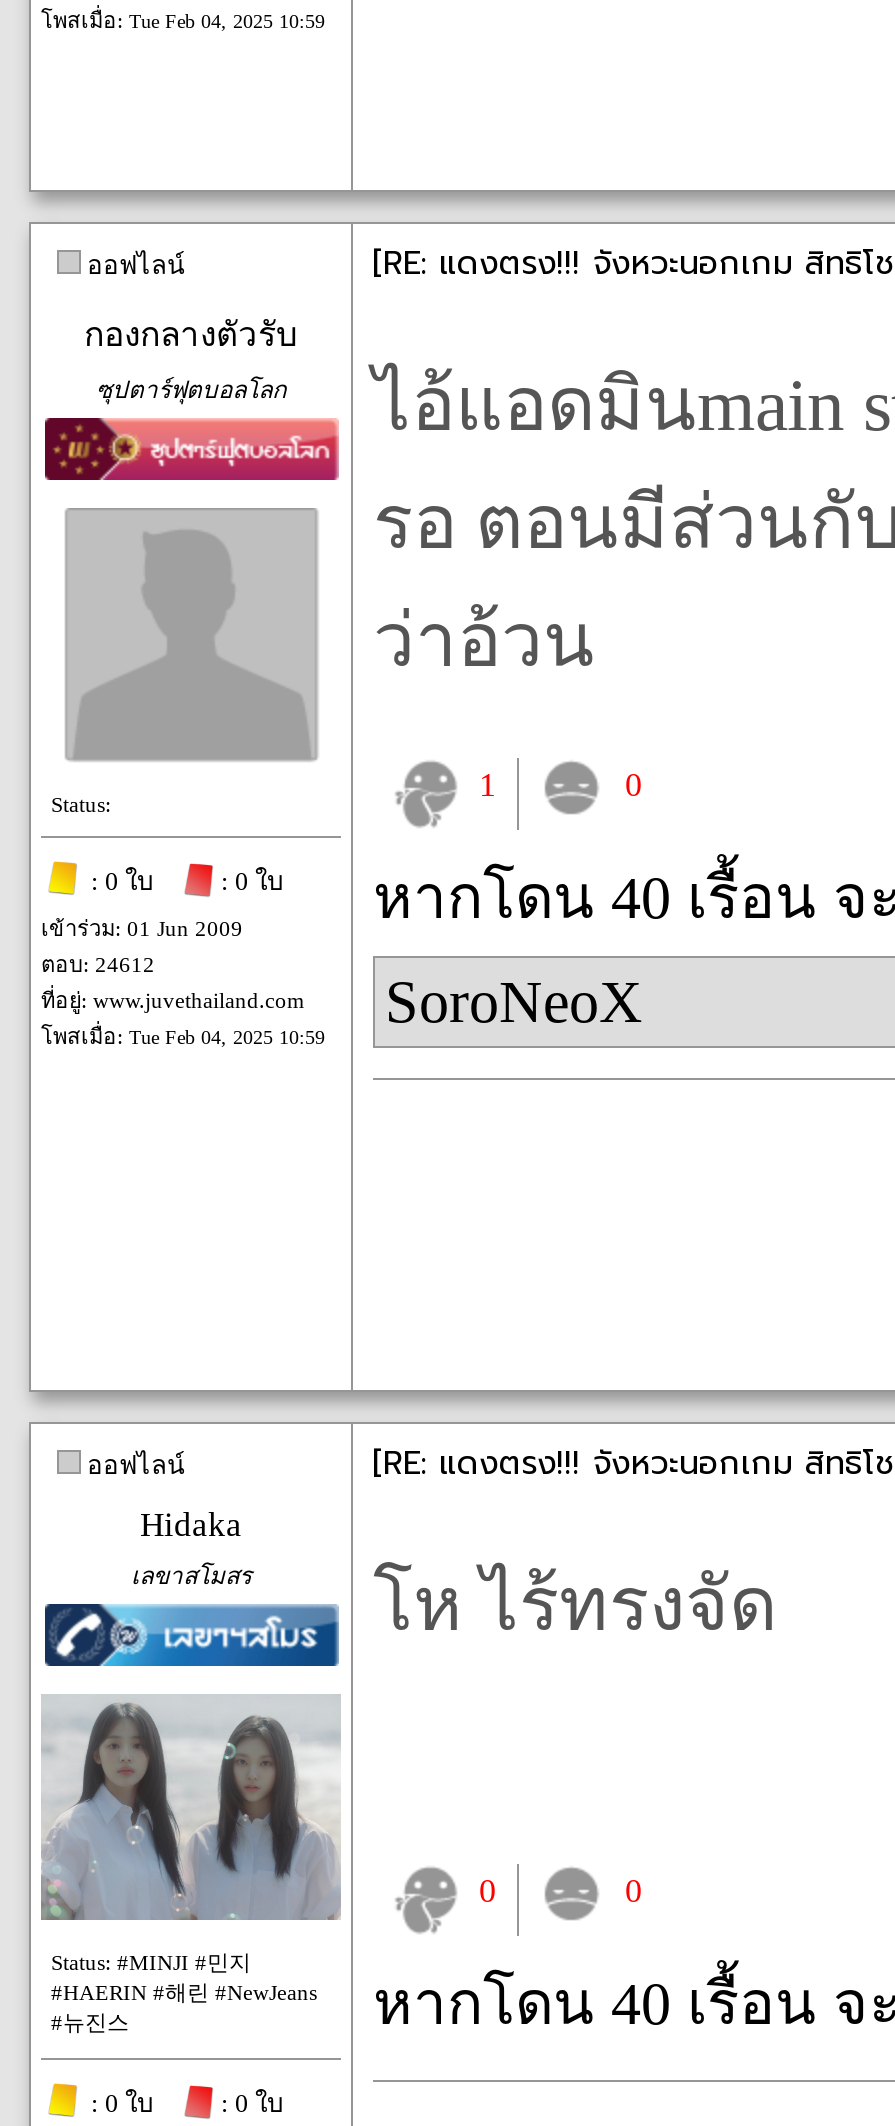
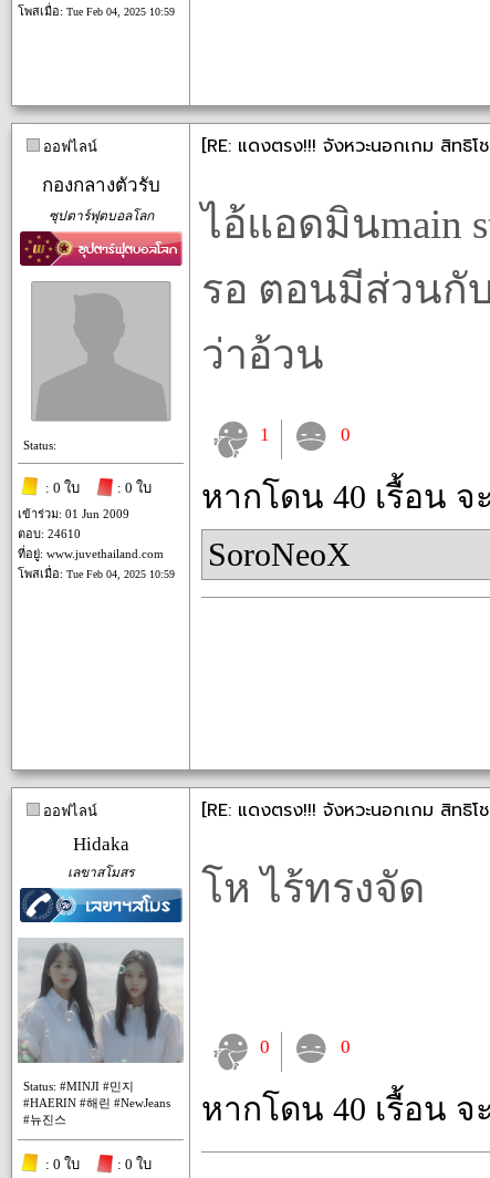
[41,952,155,976] ตอบ: 24612 -> [18,527,81,540] ตอบ: 24610

